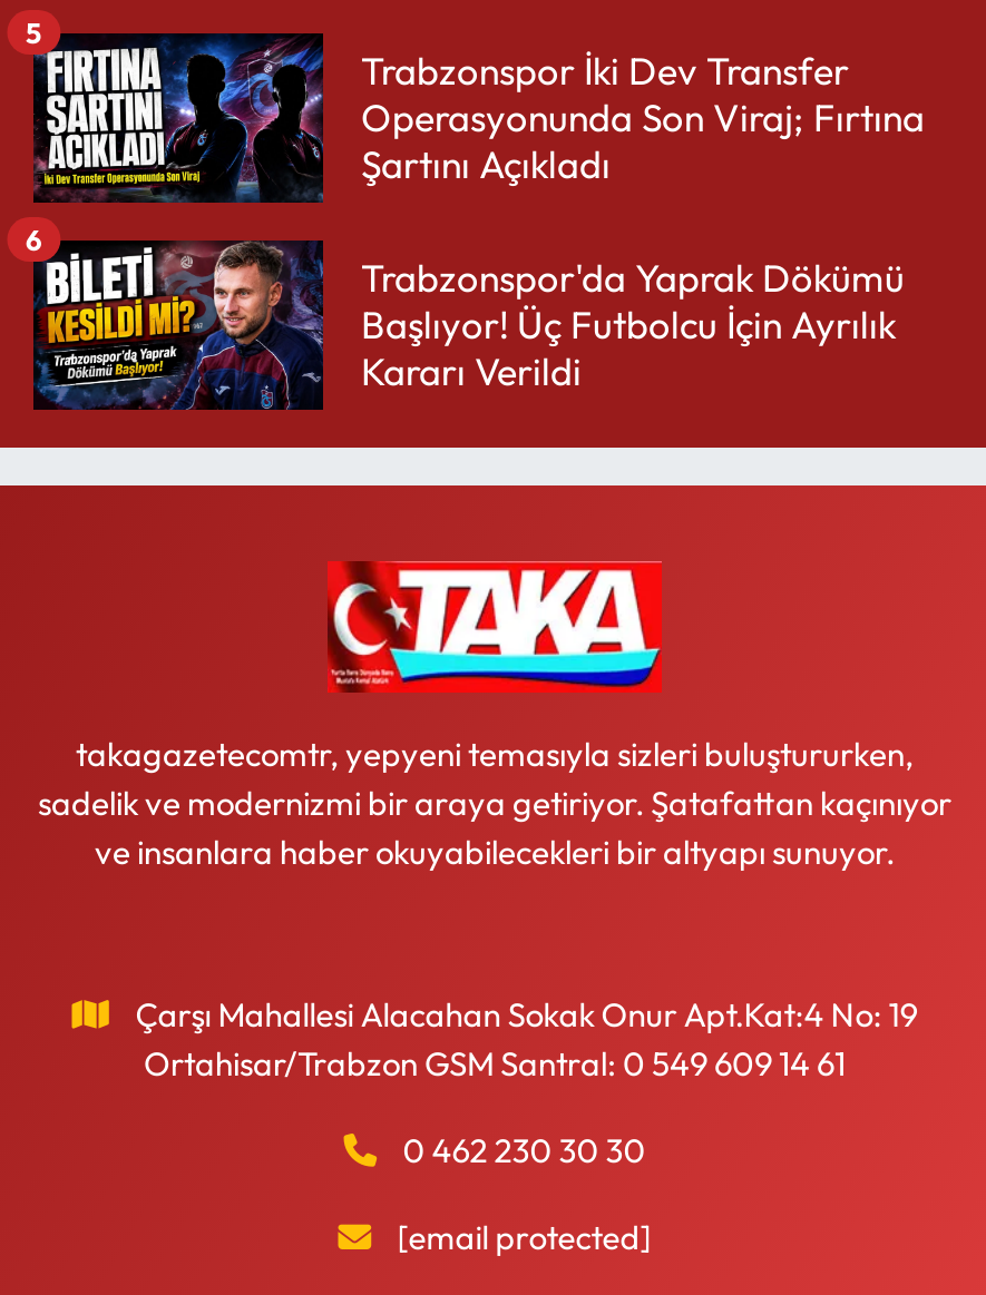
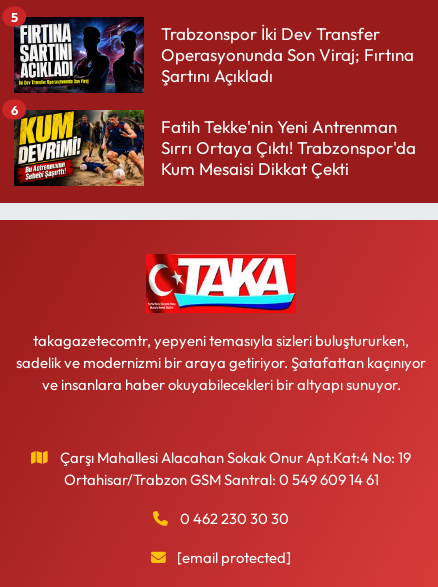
[31,238,905,412] [image] | Trabzonspor'da Yaprak Dökümü | Başlıyor! Üç Futbolcu İçin Ayrılık | Kararı Verildi -> [14,109,416,187] [image] | Fatih Tekke'nin Yeni Antrenman | Sırrı Ortaya Çıktı! Trabzonspor'da | Kum Mesaisi Dikkat Çekti

